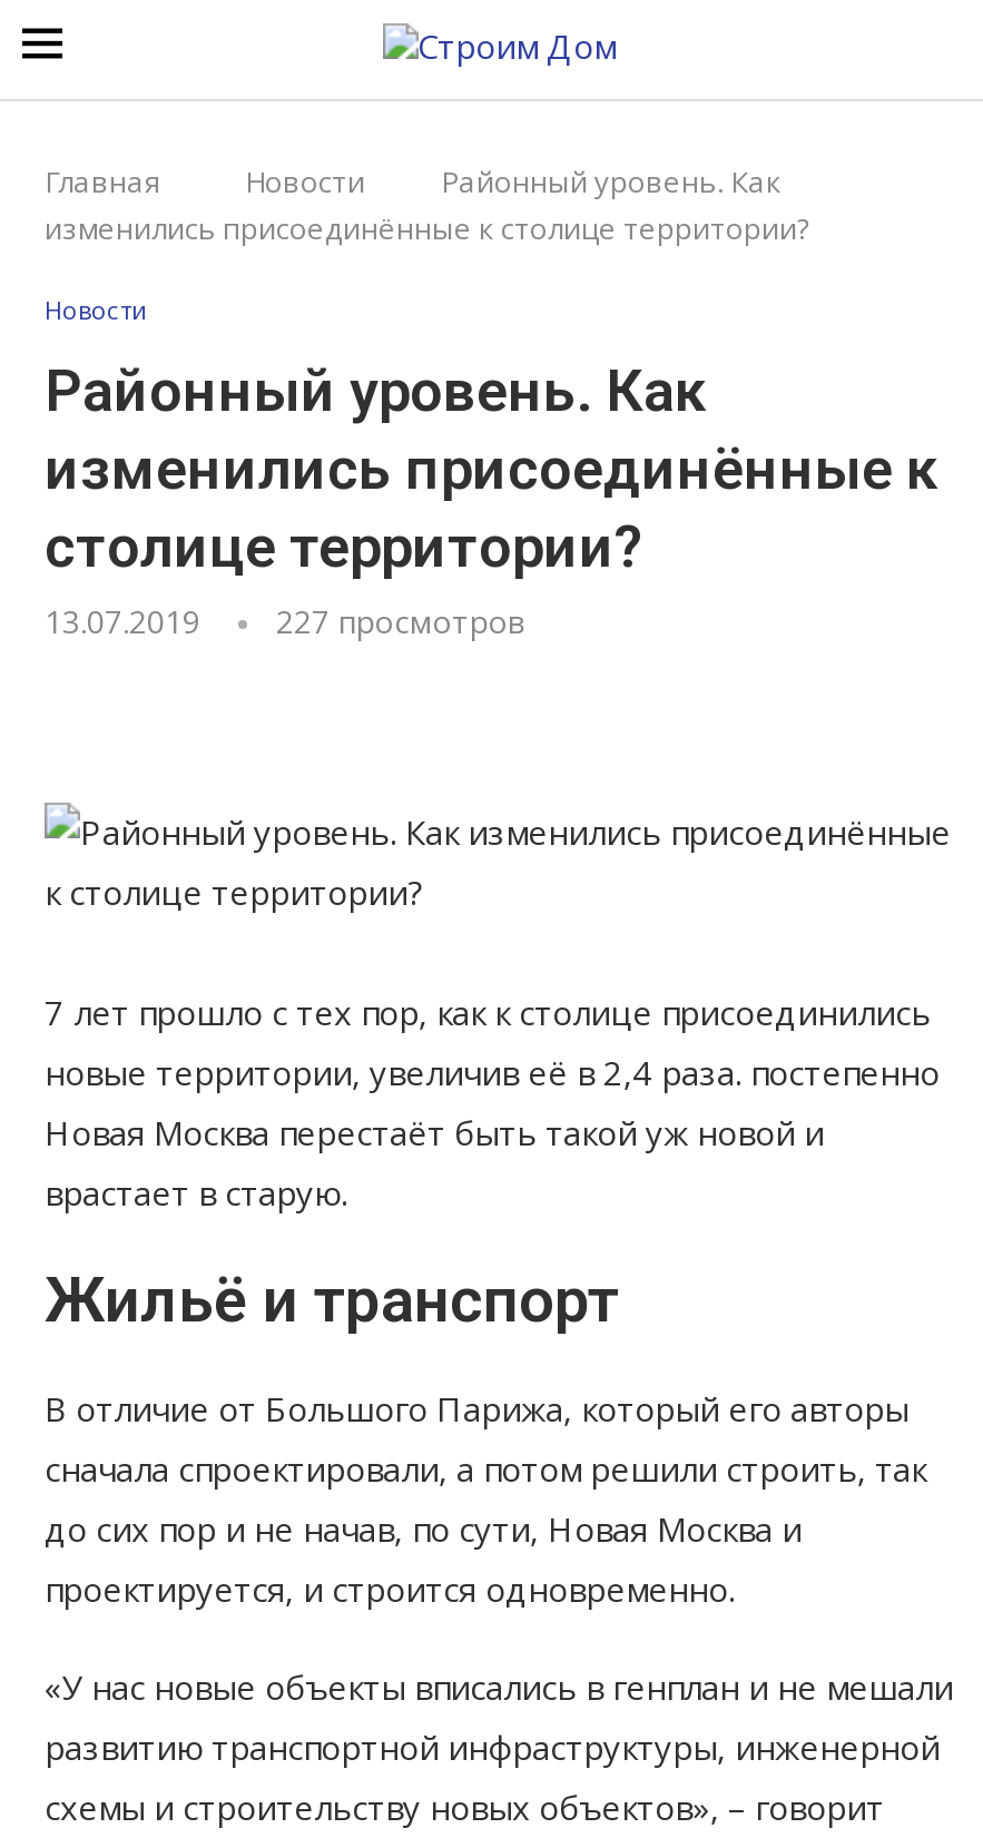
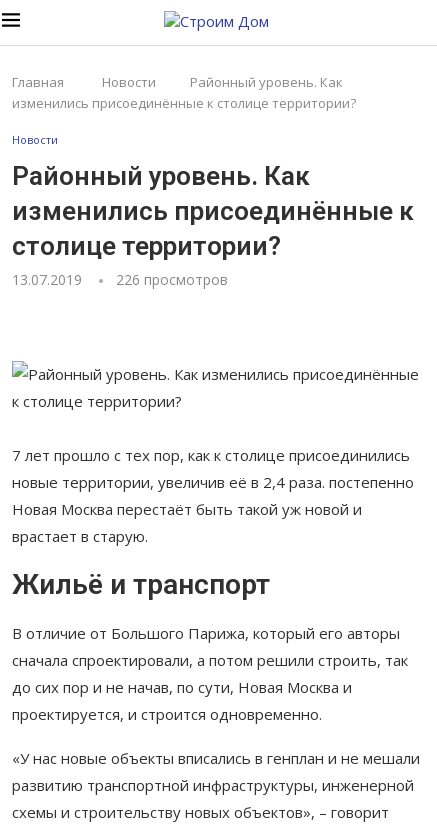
[45,600,525,642] 13.07.2019 227 просмотров -> [12,270,228,289] 13.07.2019 226 просмотров

